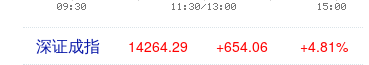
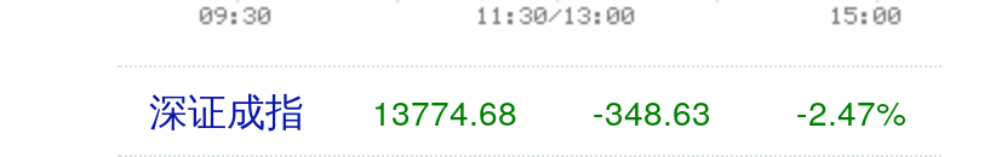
[128,36,188,56] 14264.29 -> [372,86,517,135] 13774.68
[216,36,268,56] +654.06 -> [593,86,711,135] -348.63
[300,36,348,56] +4.81% -> [796,86,905,135] -2.47%

